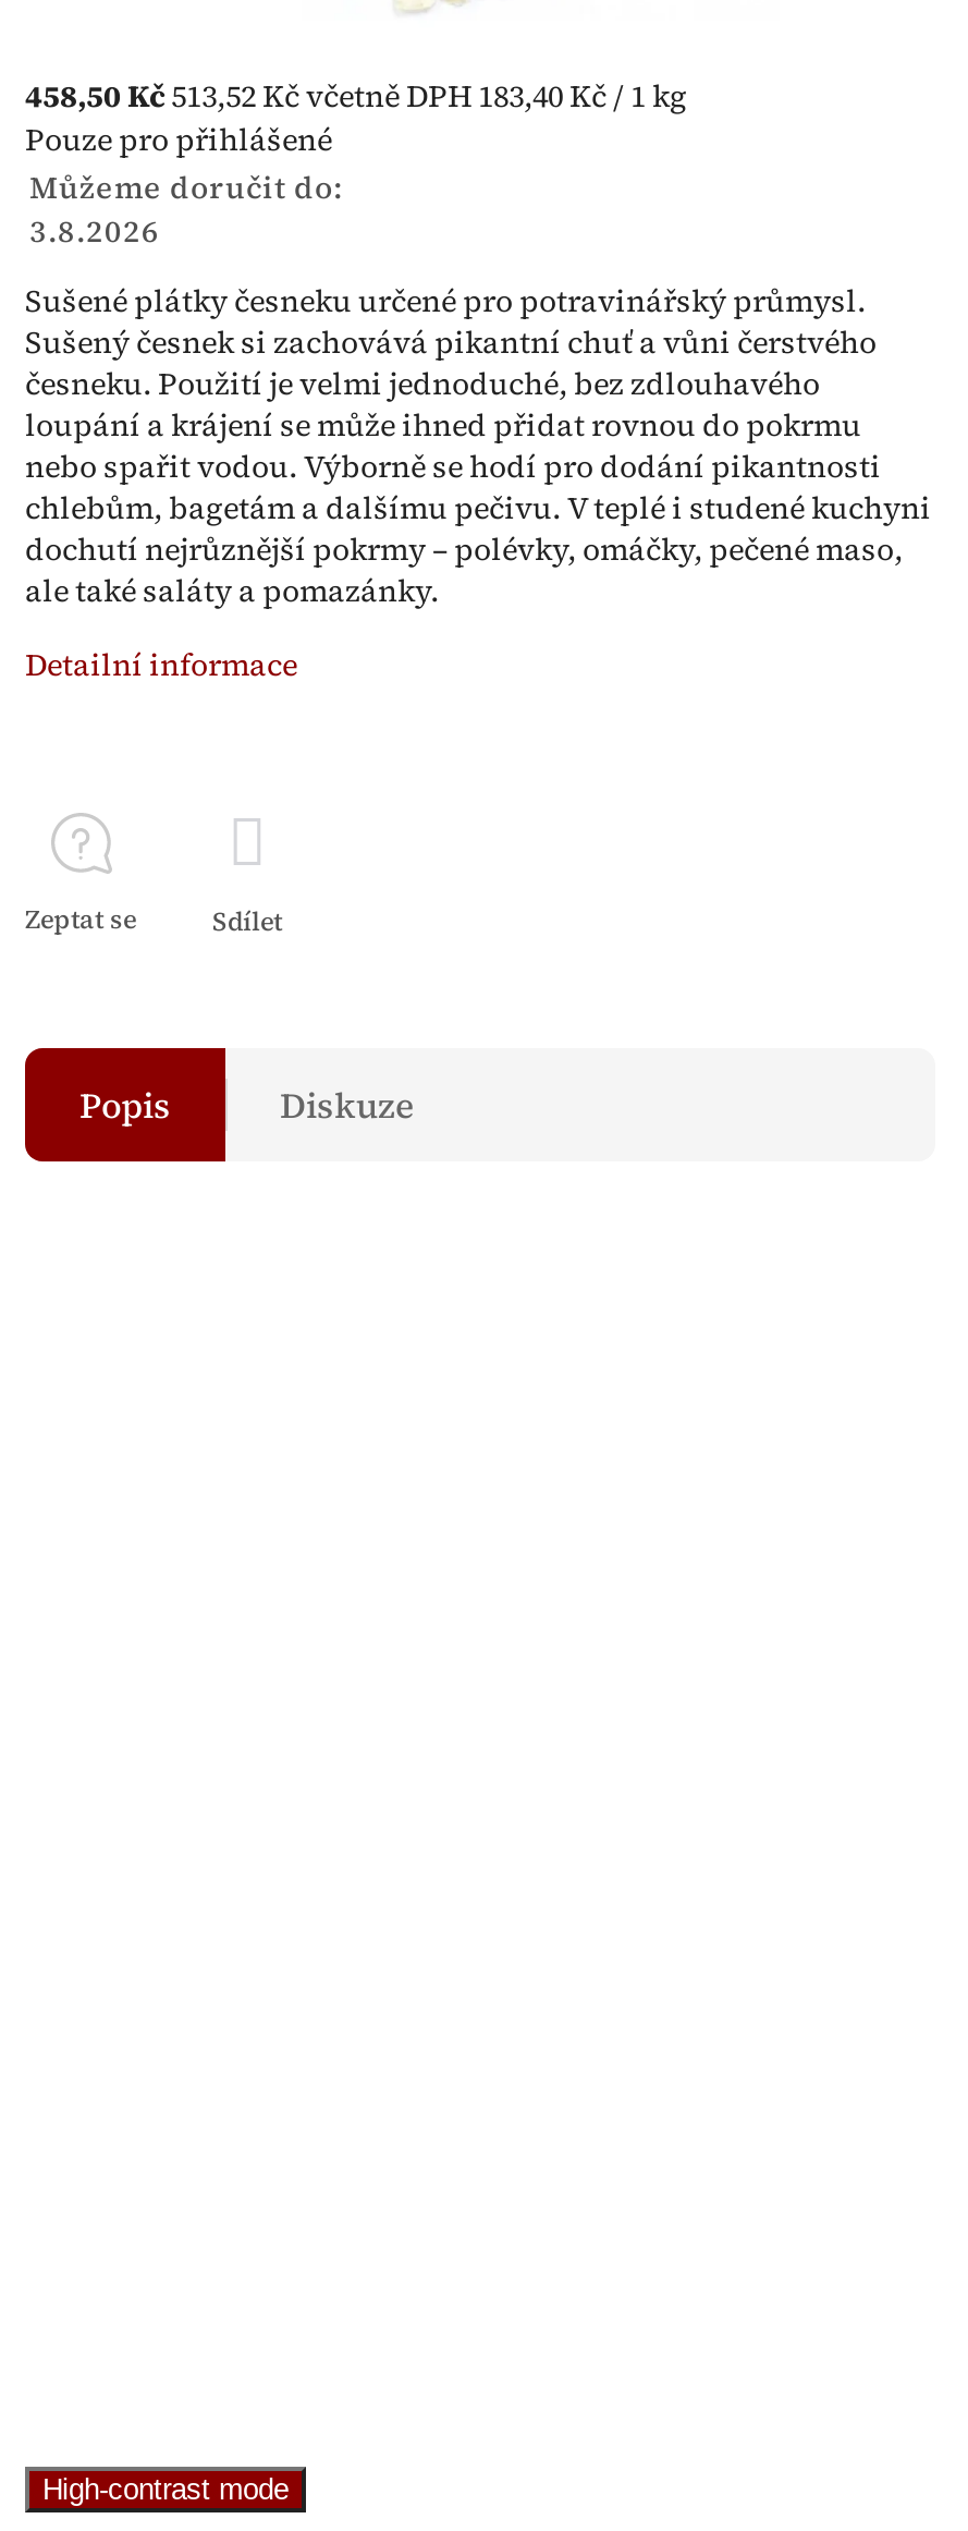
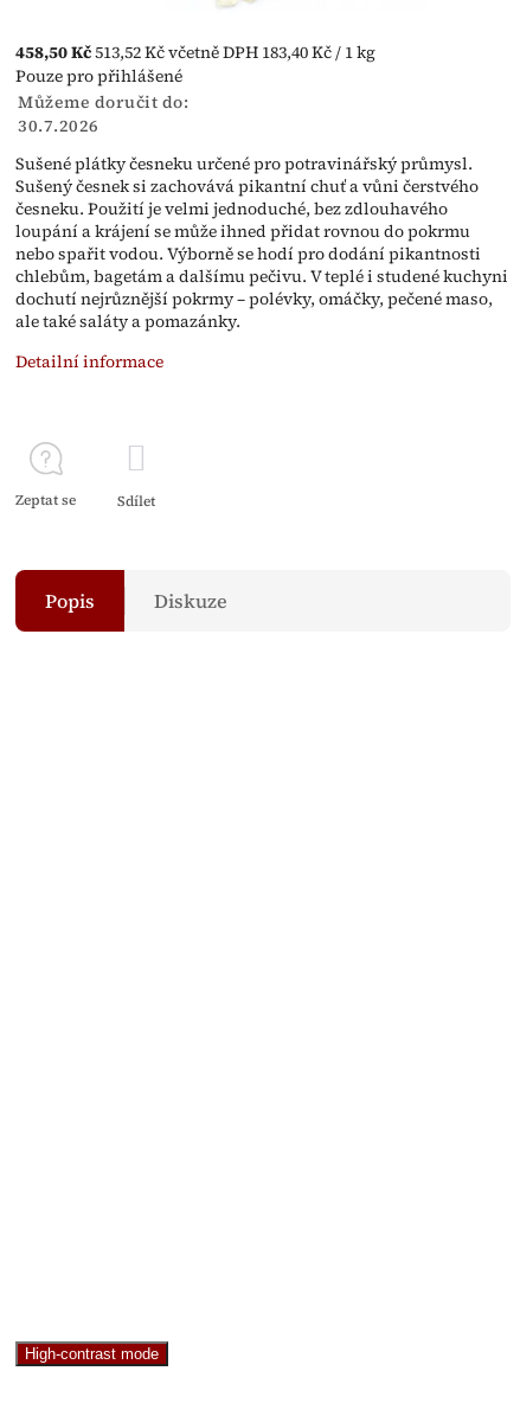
[29,208,160,252] 3.8.2026 -> [18,113,99,137] 30.7.2026

